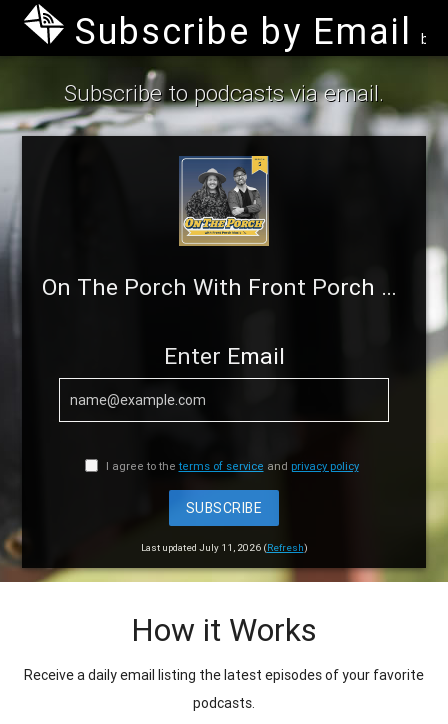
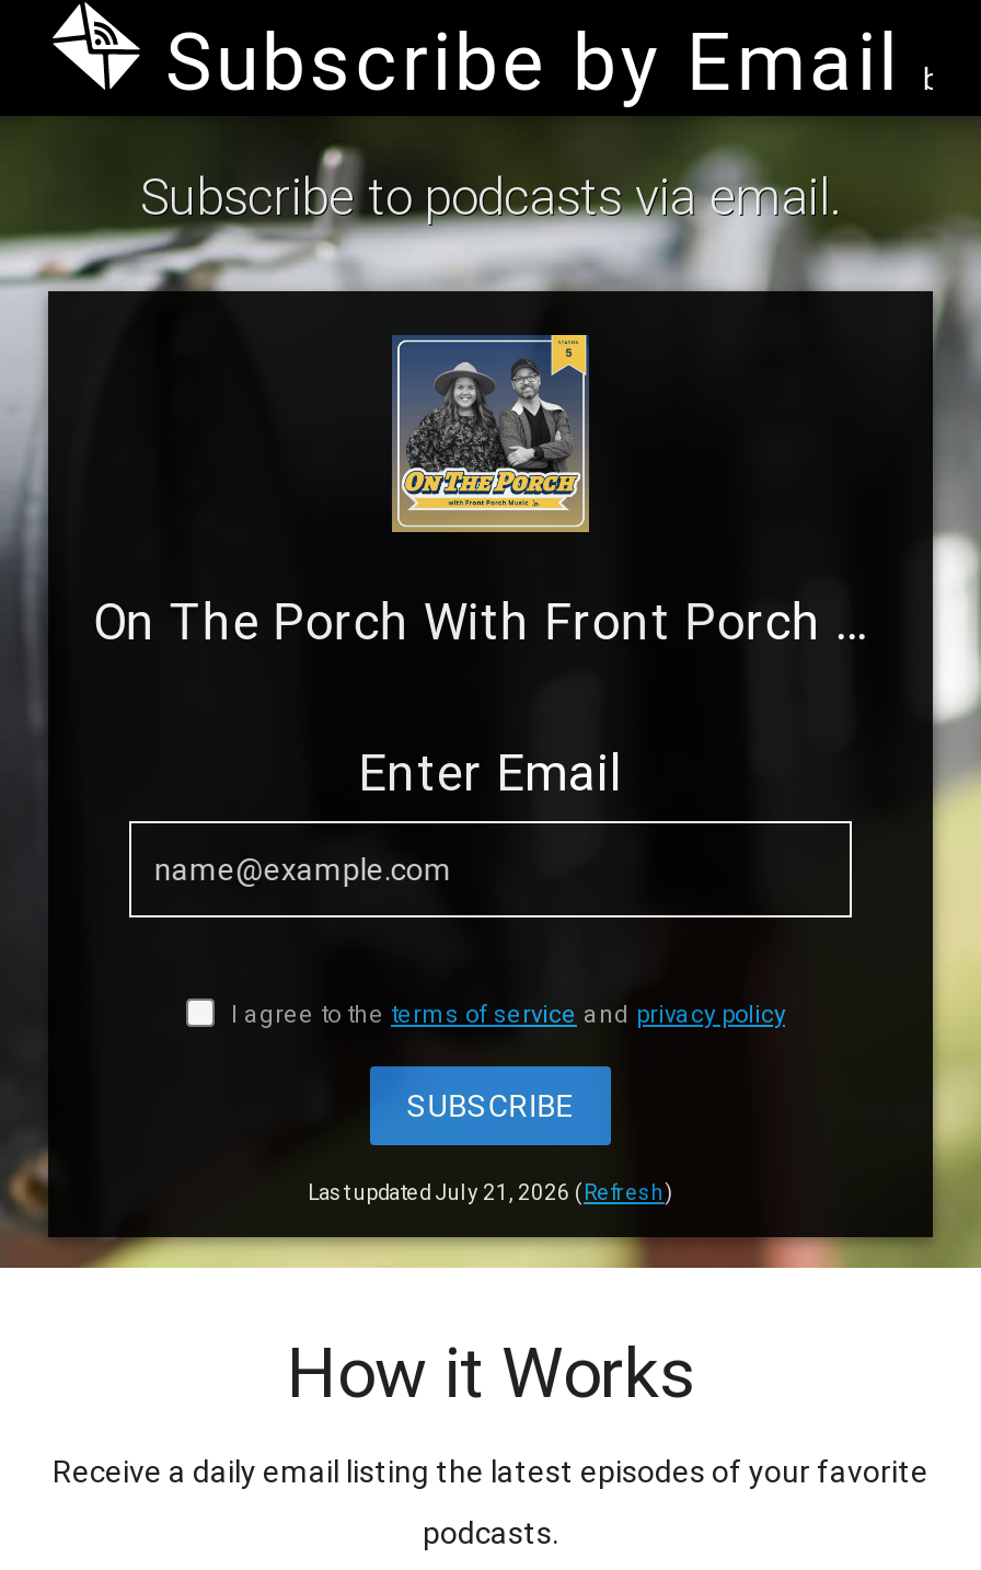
[140,541,307,554] Last updated July 11, 2026 (Refresh) -> [308,1177,673,1206] Last updated July 21, 2026 (Refresh)

